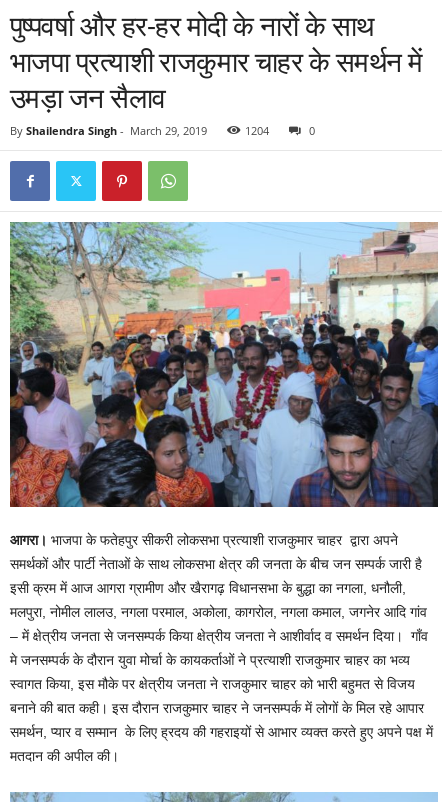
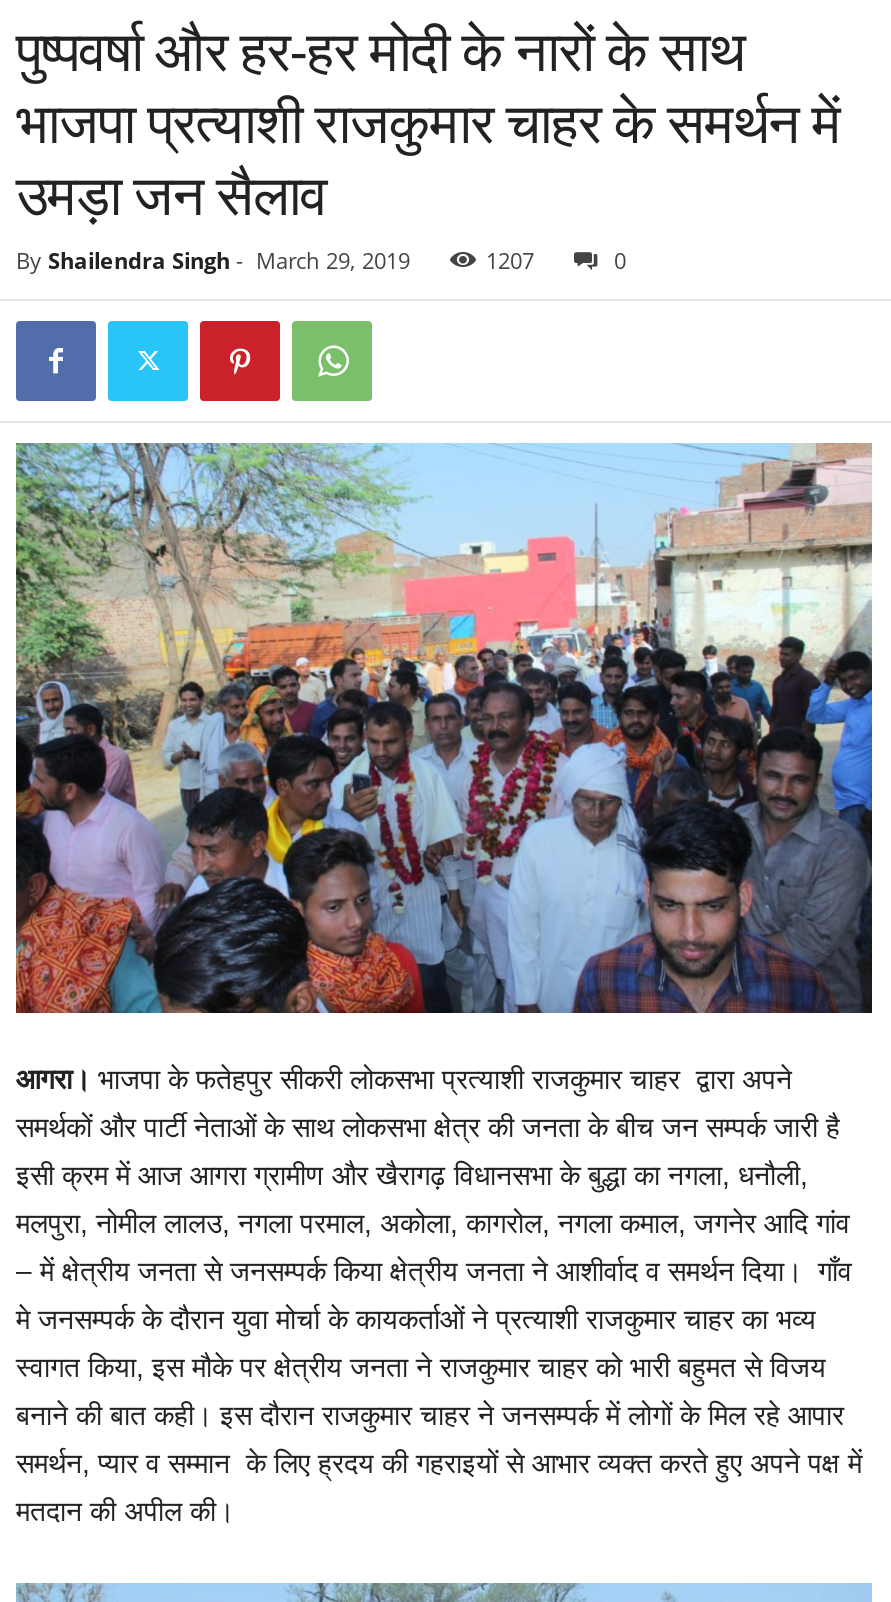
[245,123,269,138] 1204 -> [486,245,534,275] 1207

